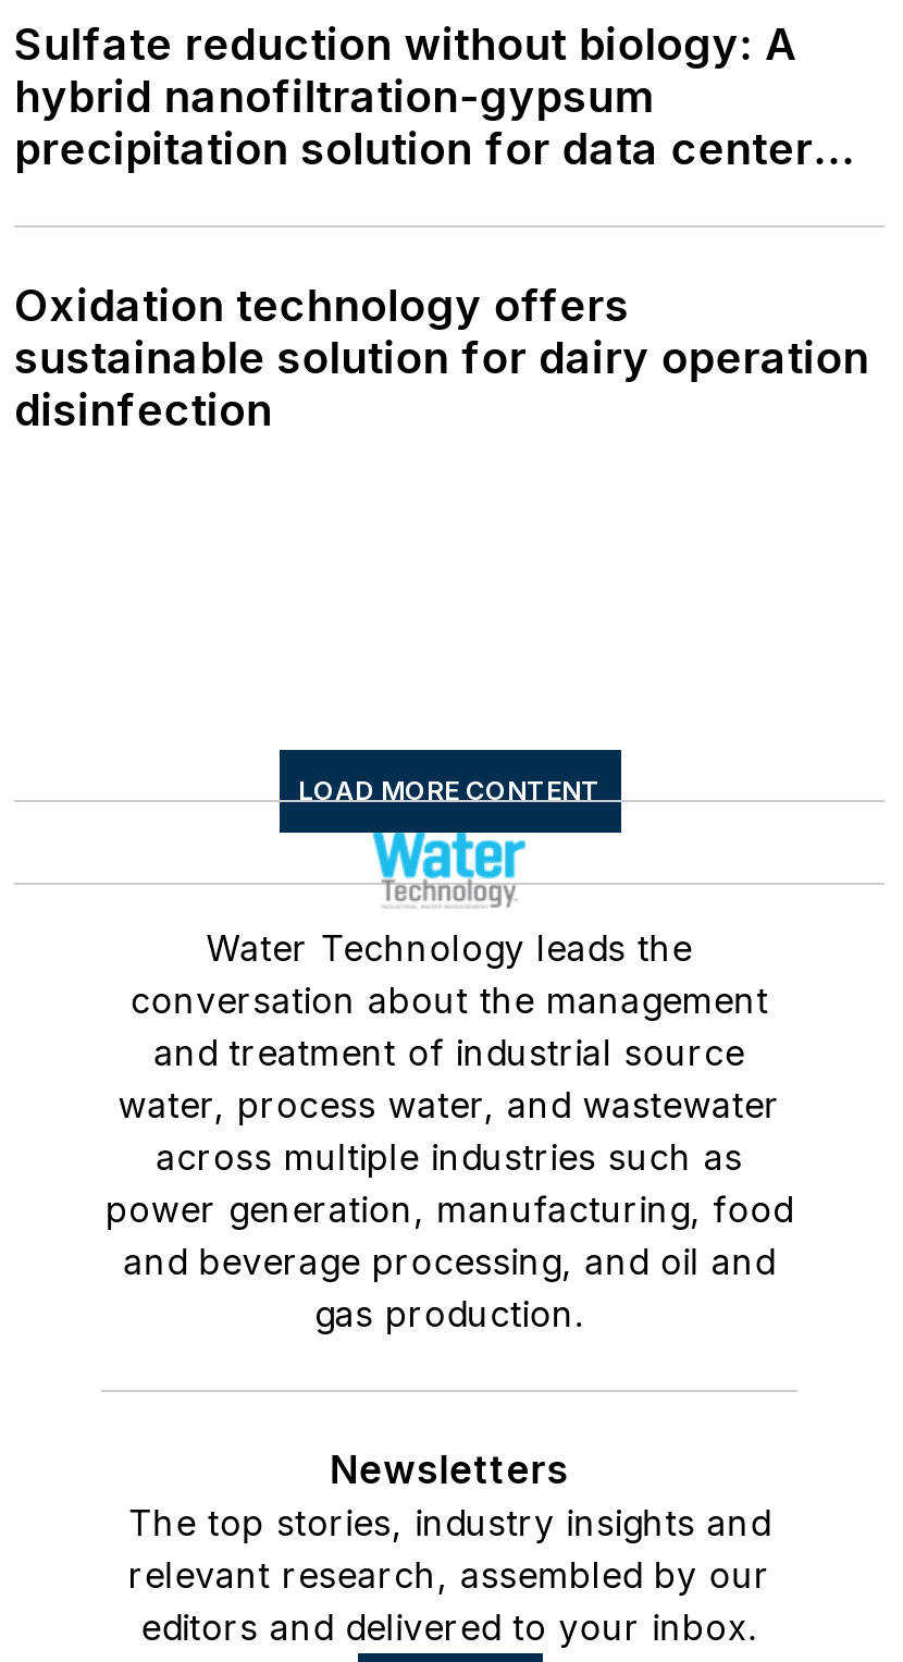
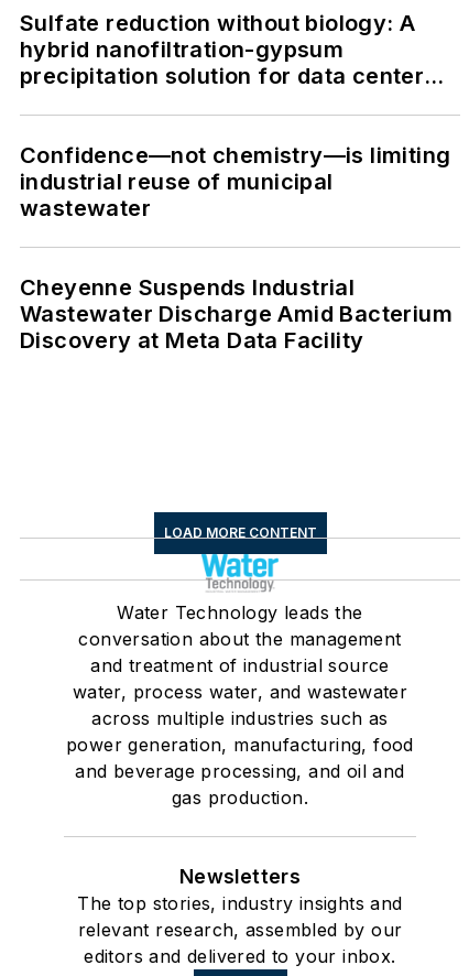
[14,280,869,437] Oxidation technology offers | sustainable solution for dairy operation | disinfection -> [20,142,452,354] Confidence—not chemistry—is limiting | industrial reuse of municipal | wastewater | Cheyenne Suspends Industrial | Wastewater Discharge Amid Bacterium | Discovery at Meta Data Facility

